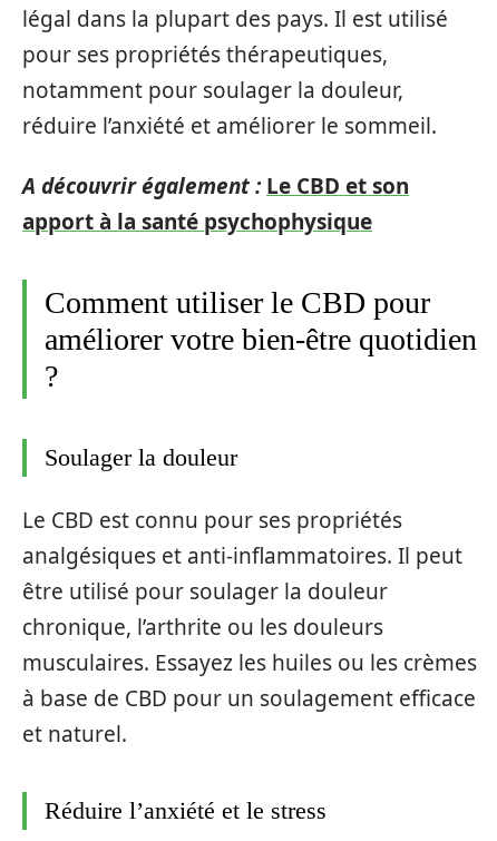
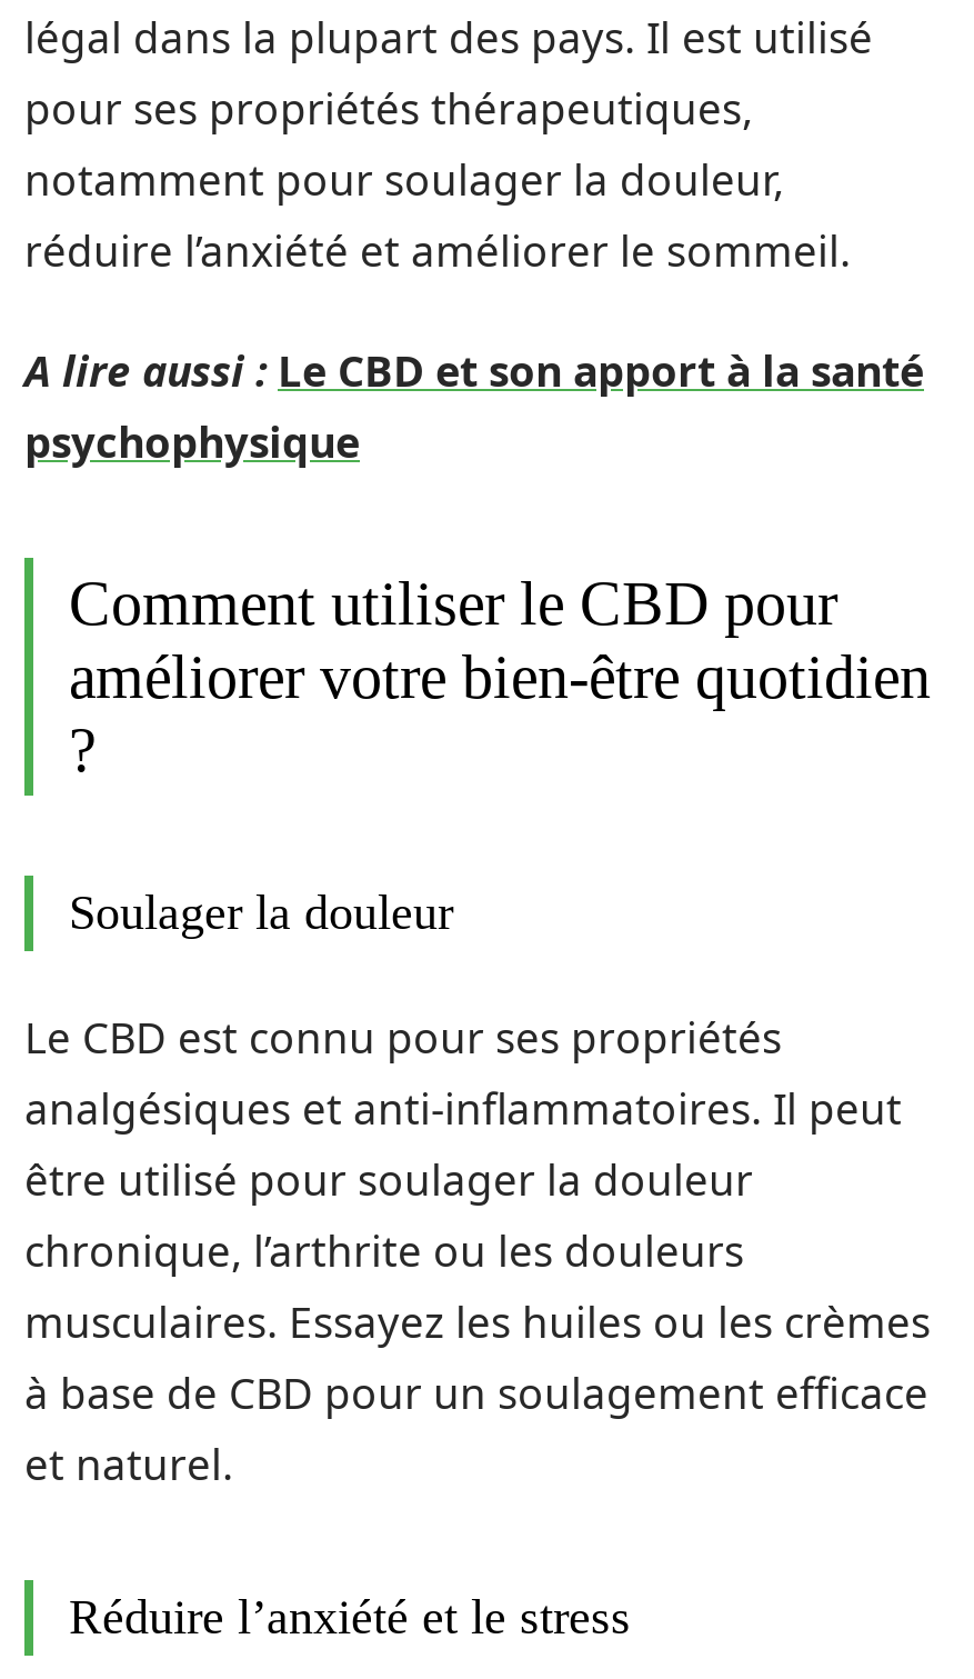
[22,172,409,236] A découvrir également : Le CBD et son | apport à la santé psychophysique -> [24,342,924,471] A lire aussi : Le CBD et son apport à la santé | psychophysique

